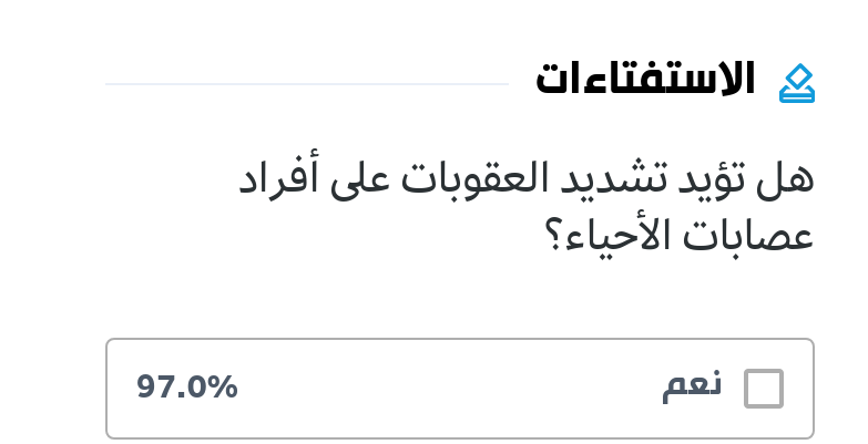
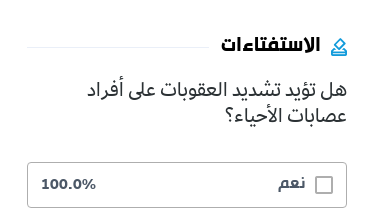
[136,362,238,415] 97.0% -> [41,173,96,197] 100.0%

